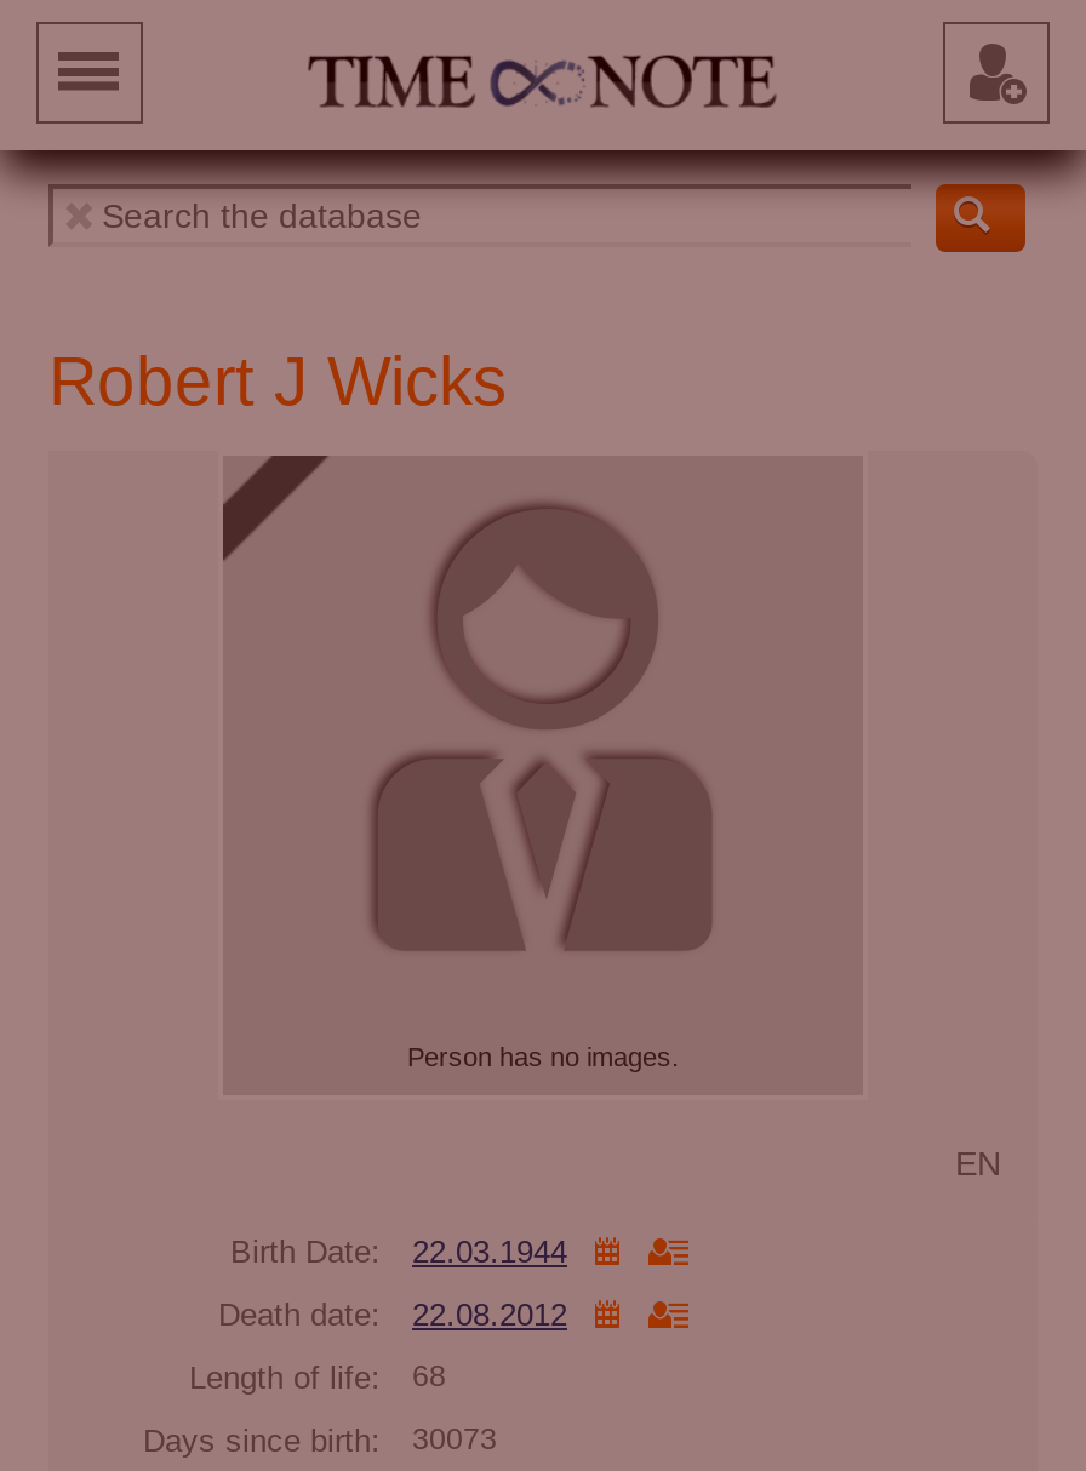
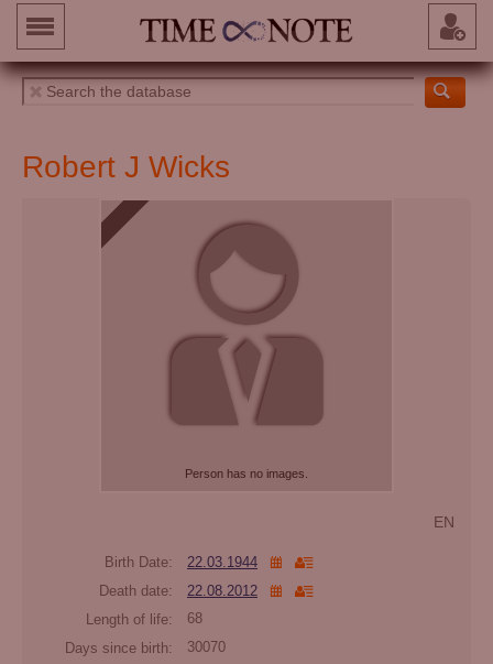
[143,1422,497,1458] Days since birth: 30073 -> [65,639,226,656] Days since birth: 30070

